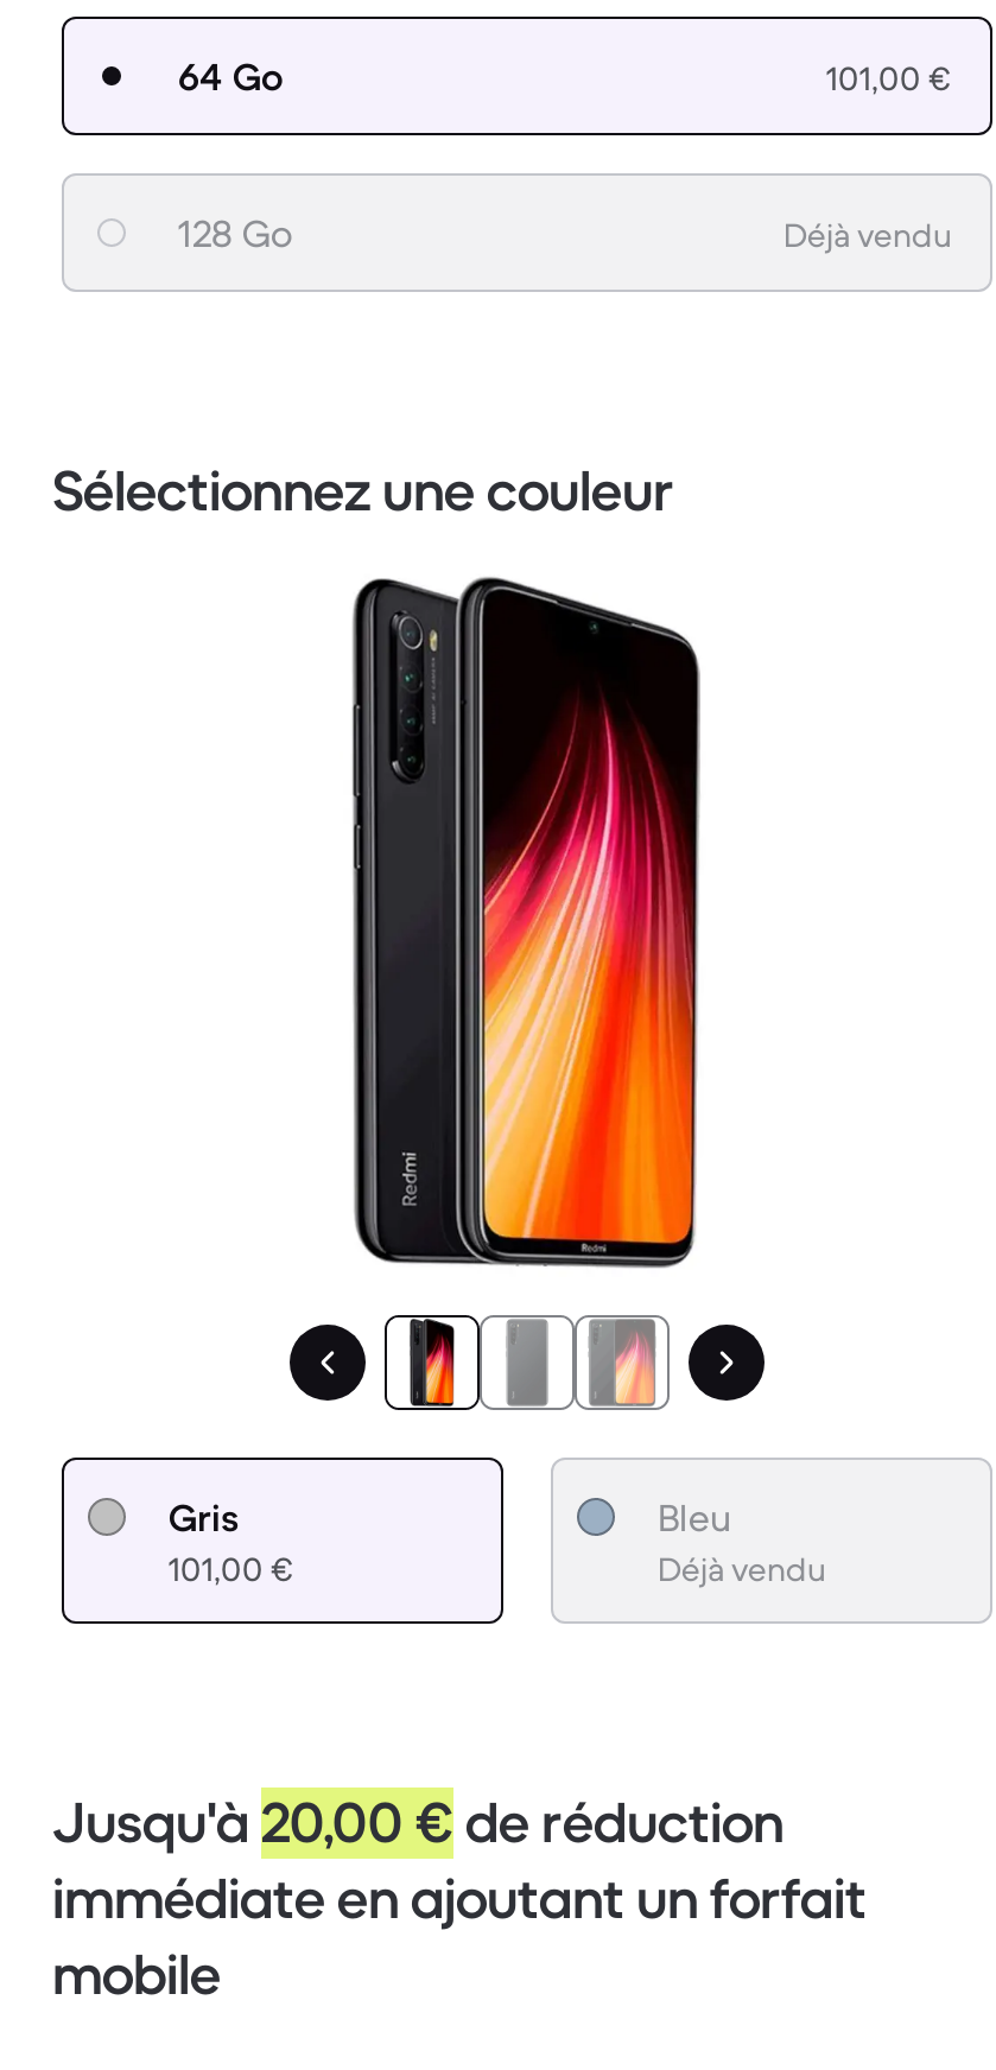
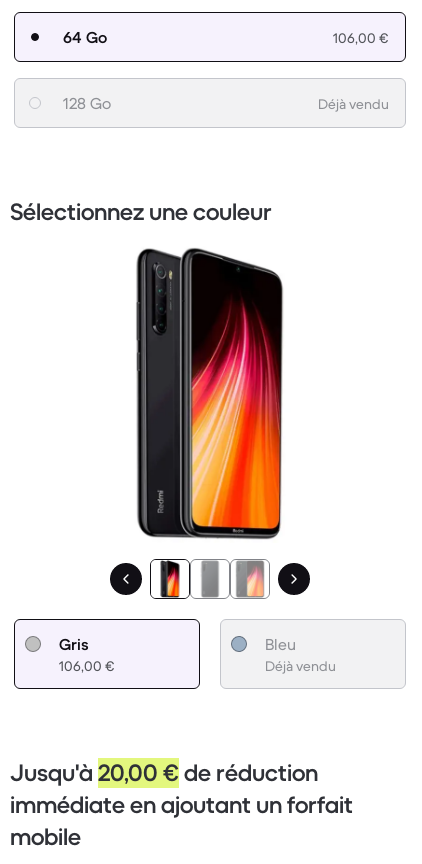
[826,58,952,101] 101,00 € -> [333,29,389,47] 106,00 €
[169,1548,294,1591] 101,00 € -> [59,657,115,675] 106,00 €

